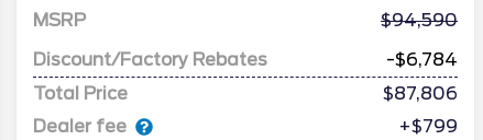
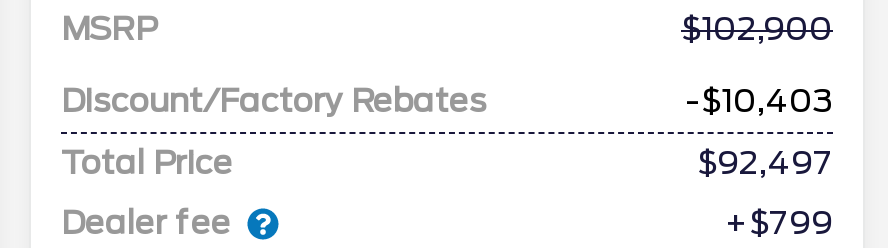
[392,10,458,31] 94,590 -> [701,10,833,48] 102,900
[386,49,458,70] -$6,784 -> [685,82,833,120] -$10,403
[383,83,458,104] $87,806 -> [697,144,833,182] $92,497

